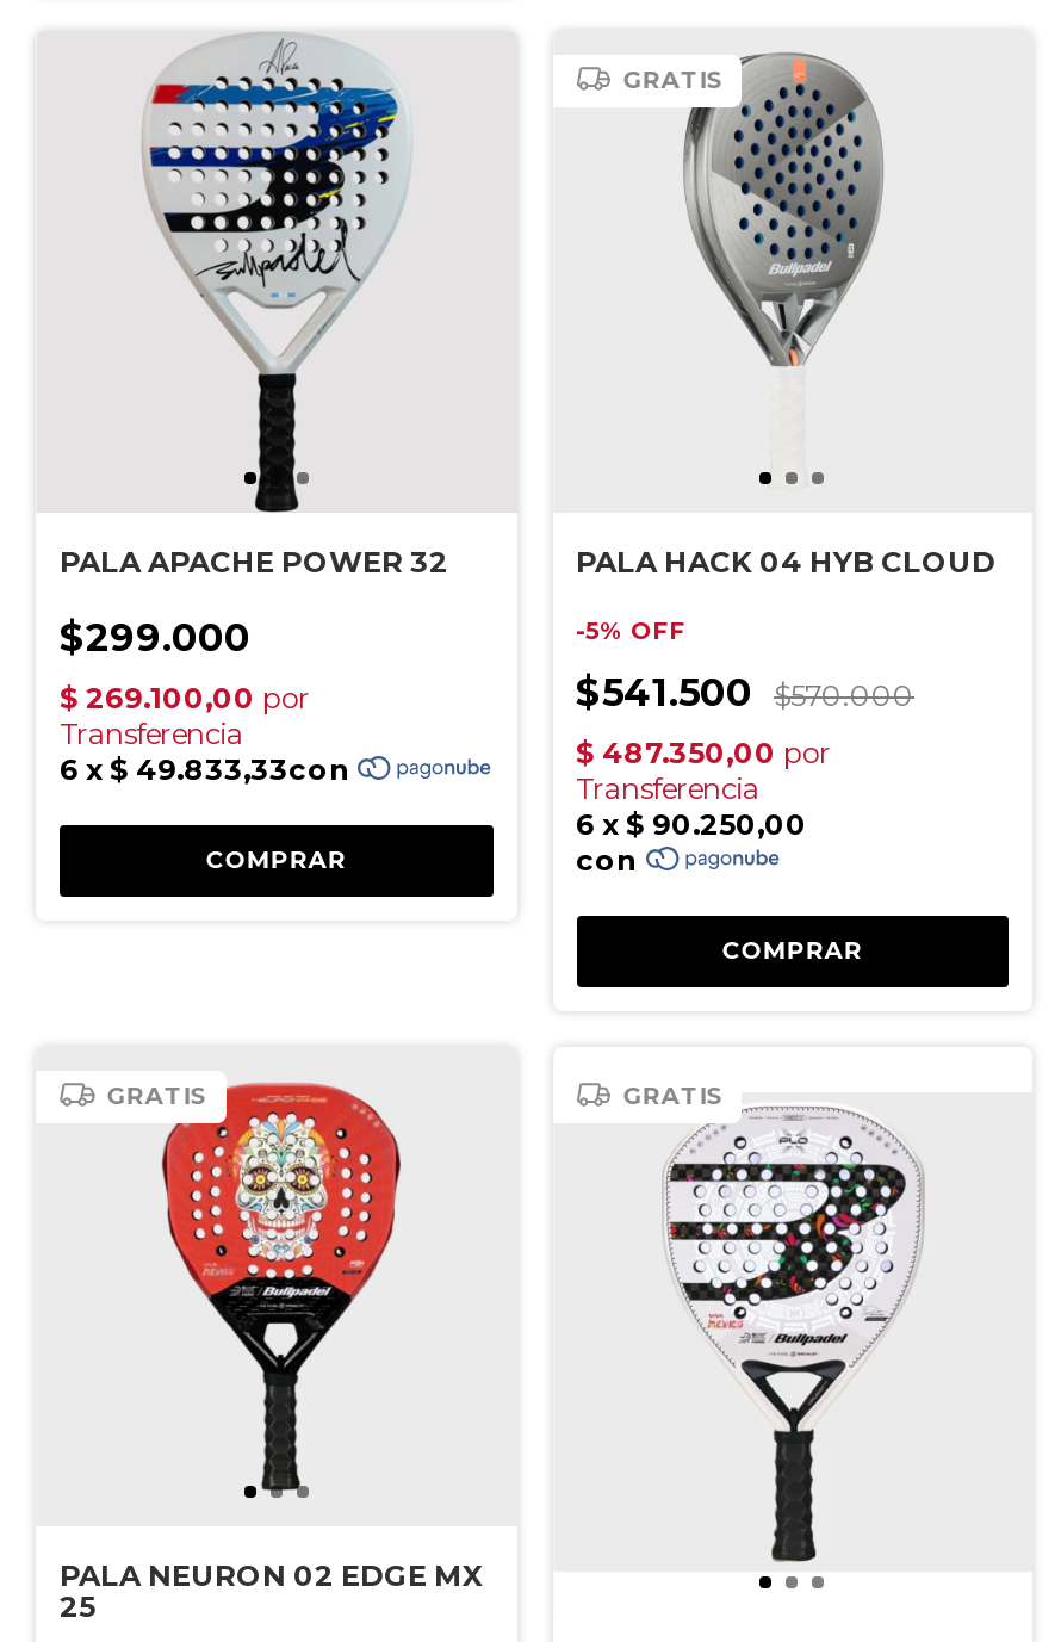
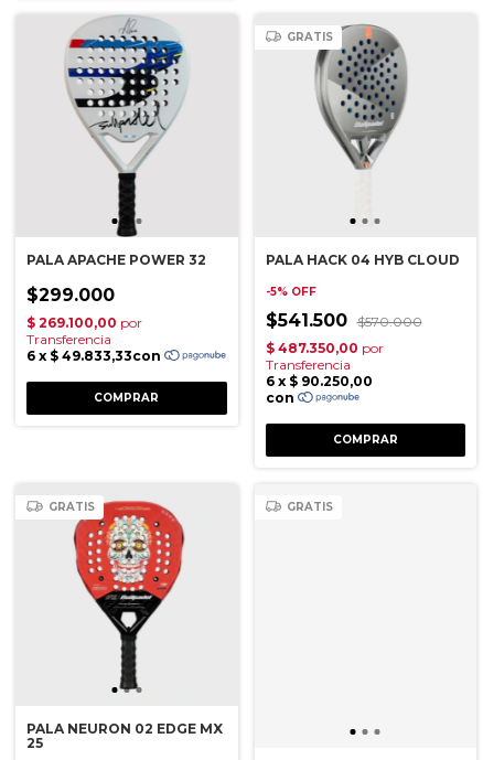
[663,1107,925,1564] [image] -> none

